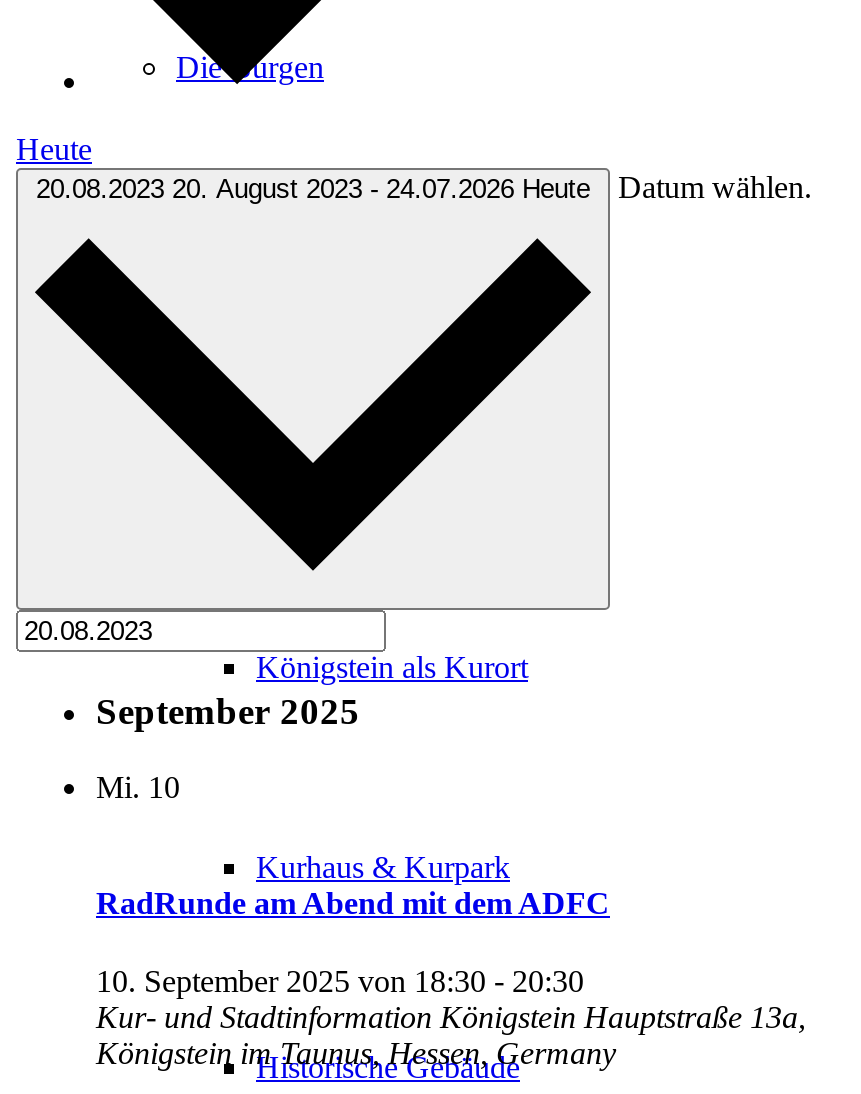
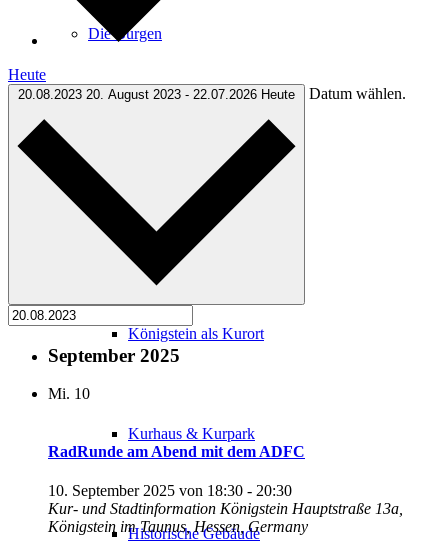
[36,170,812,204] 20.08.2023 20. August 2023 - 24.07.2026 Heute Datum wählen. -> [18,85,406,102] 20.08.2023 20. August 2023 - 22.07.2026 Heute Datum wählen.

